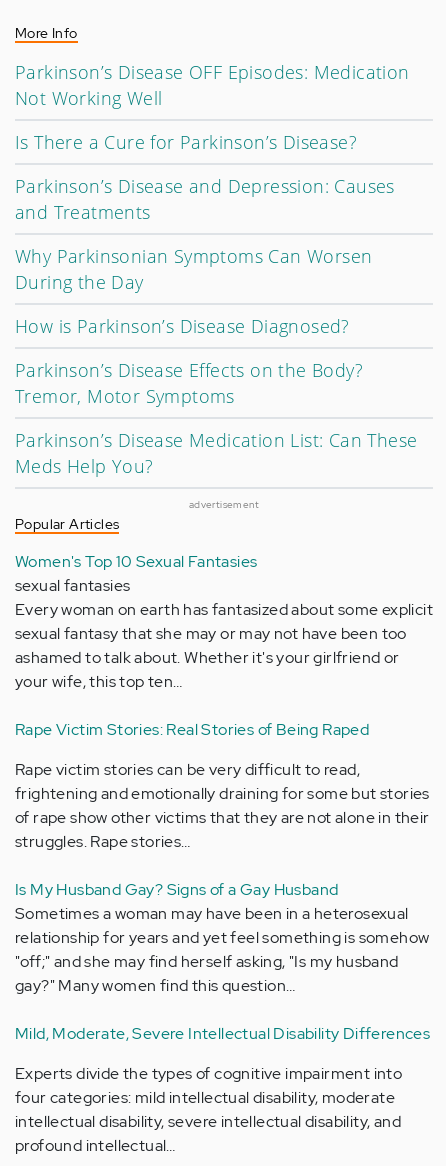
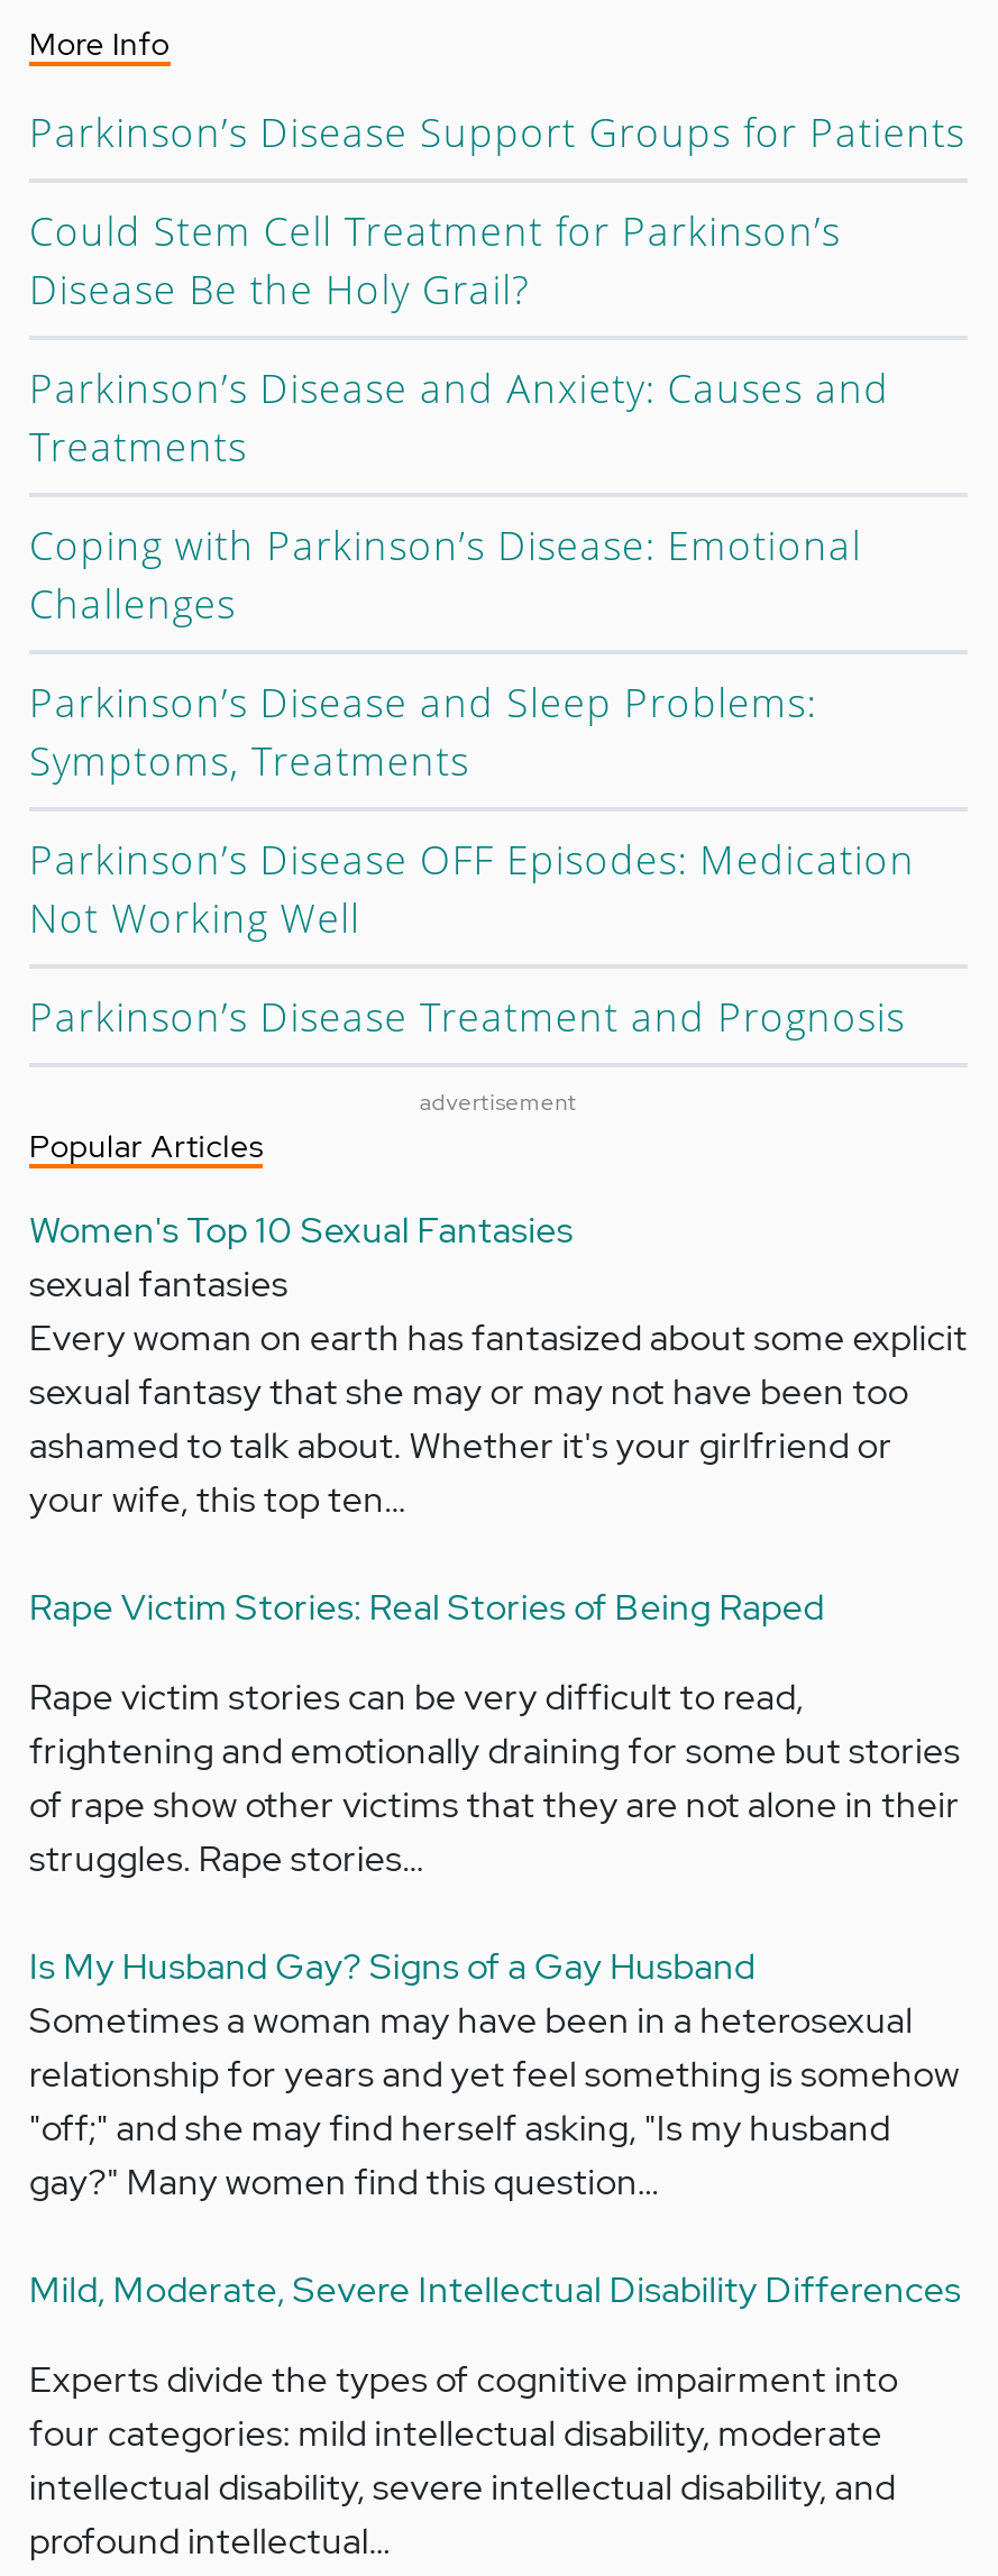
none -> [29,104,965,787] Parkinson’s Disease Support Groups for Patients | Could Stem Cell Treatment for Parkinson’s | Disease Be the Holy Grail? | Parkinson’s Disease and Anxiety: Causes and | Treatments | Coping with Parkinson’s Disease: Emotional | Challenges | Parkinson’s Disease and Sleep Problems: | Symptoms, Treatments
moved [15,60,410,110] -> [29,832,915,944]: Parkinson’s Disease OFF Episodes: Medication | Not Working Well
[15,130,417,478] Is There a Cure for Parkinson’s Disease? | Parkinson’s Disease and Depression: Causes | and Treatments | Why Parkinsonian Symptoms Can Worsen | During the Day | How is Parkinson’s Disease Diagnosed? | Parkinson’s Disease Effects on the Body? | Tremor, Motor Symptoms | Parkinson’s Disease Medication List: Can These | Meds Help You? -> [29,989,905,1043] Parkinson’s Disease Treatment and Prognosis

